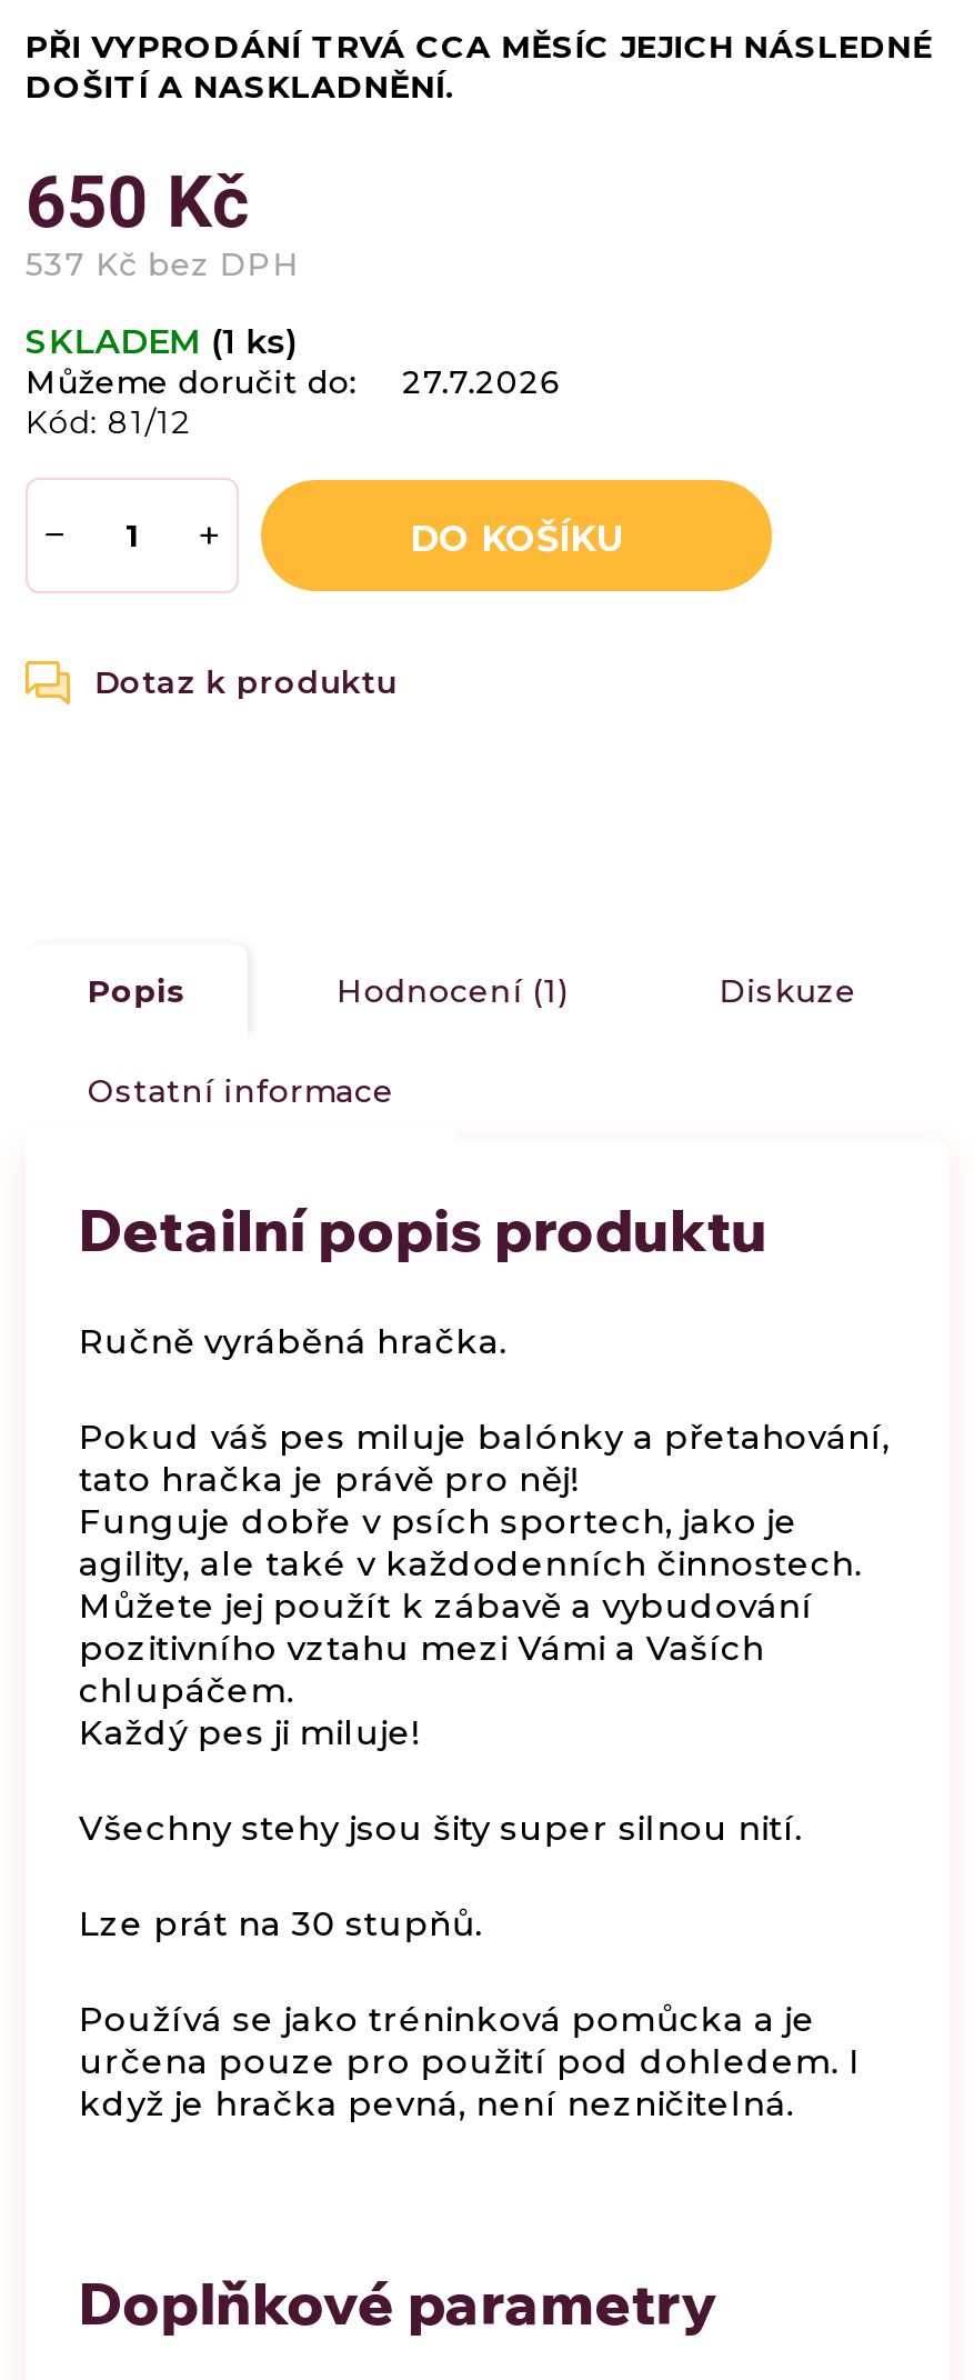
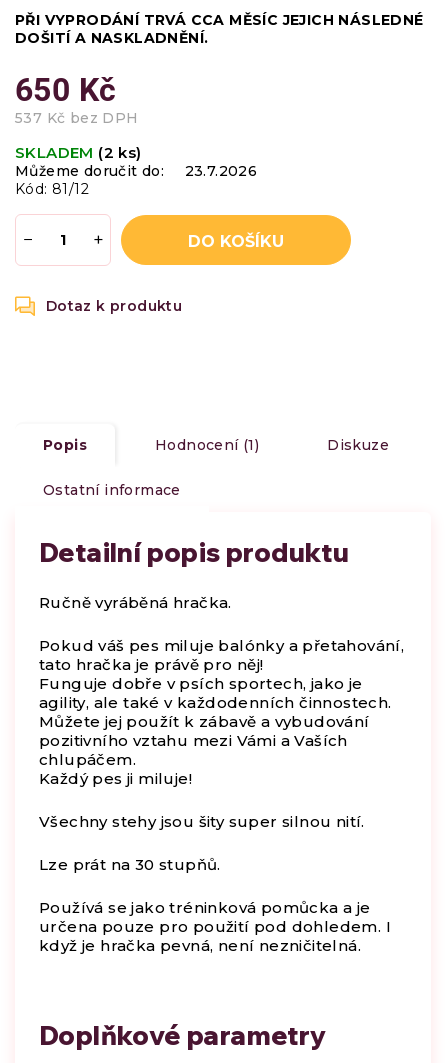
[26,321,298,363] SKLADEM (1 ks) -> [15,143,142,162] SKLADEM (2 ks)
[26,363,561,403] Můžeme doručit do: 27.7.2026 -> [15,162,257,180] Můžeme doručit do: 23.7.2026

